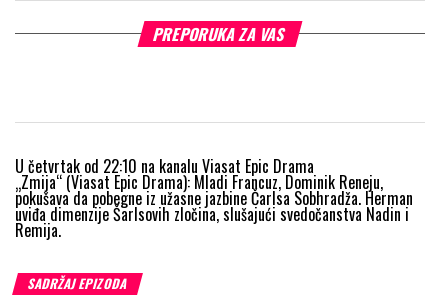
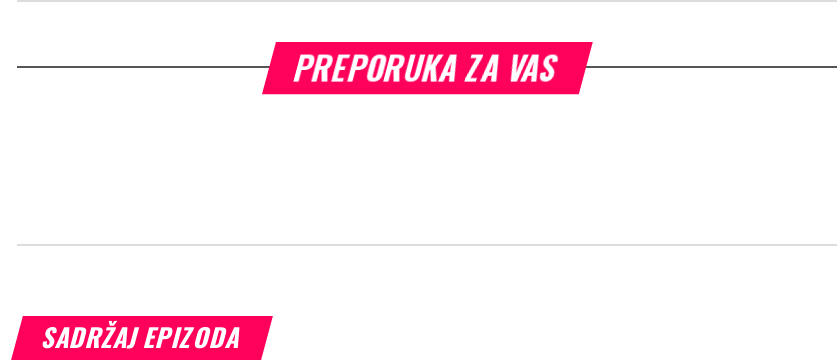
[15,154,413,242] U četvrtak od 22:10 na kanalu Viasat Epic Drama | „Zmija“ (Viasat Epic Drama): Mladi Francuz, Dominik Reneju, | pokušava da pobegne iz užasne jazbine Čarlsa Sobhradža. Herman | uviđa dimenzije Šarlsovih zločina, slušajući svedočanstva Nadin i | Remija. -> none

